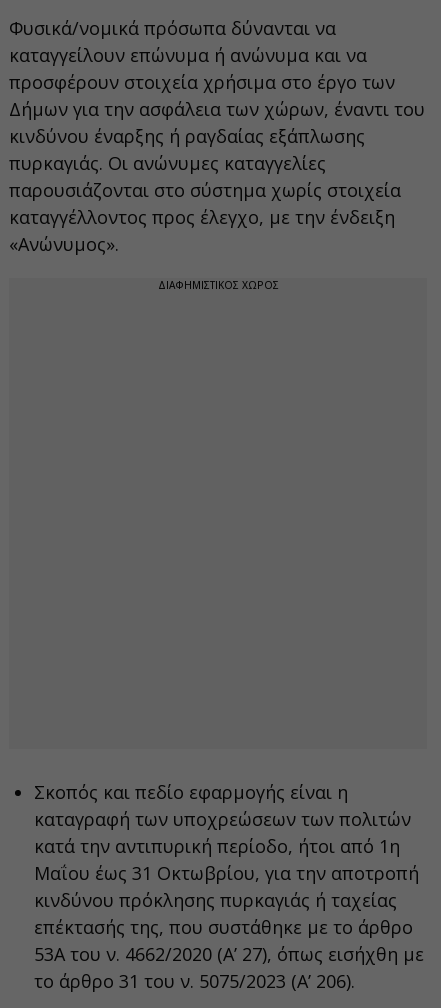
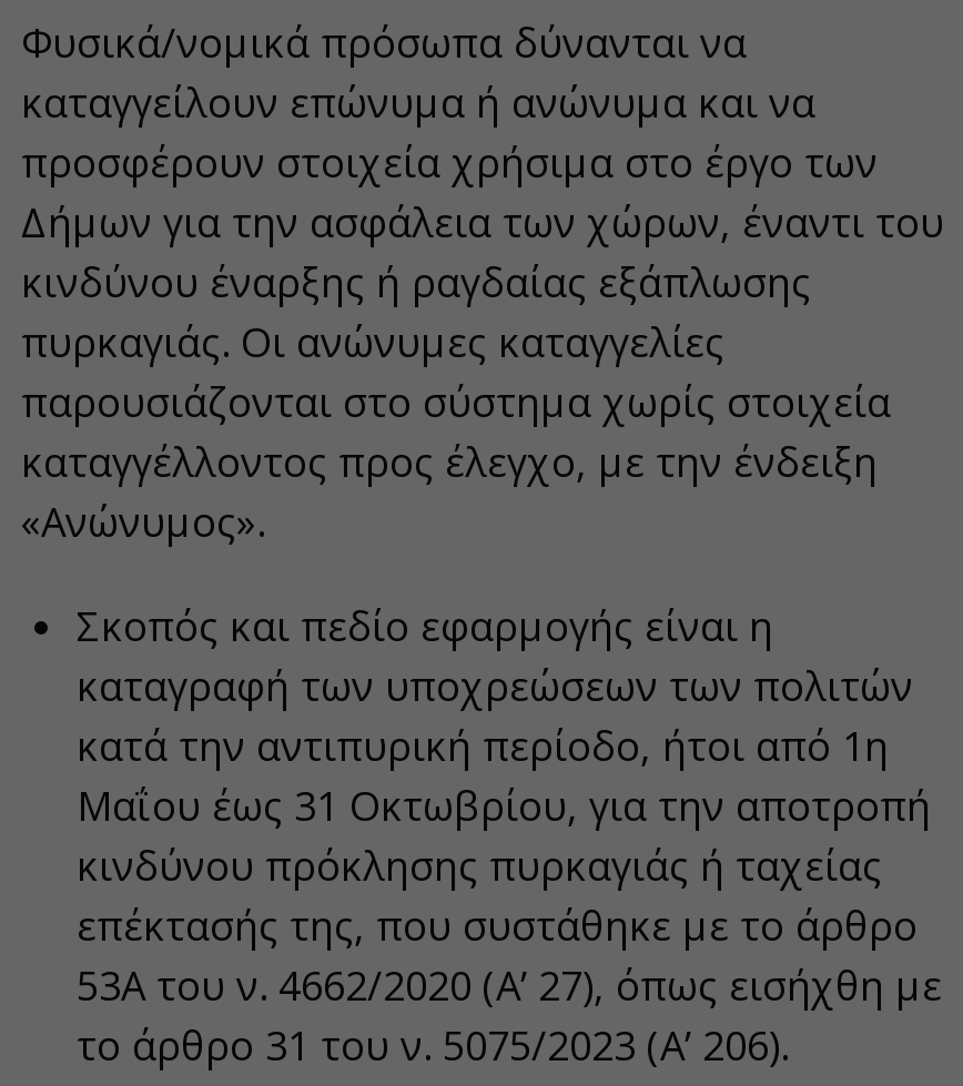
[157,278,278,292] ΔΙΑΦΗΜΙΣΤΙΚΟΣ ΧΩΡΟΣ -> none

